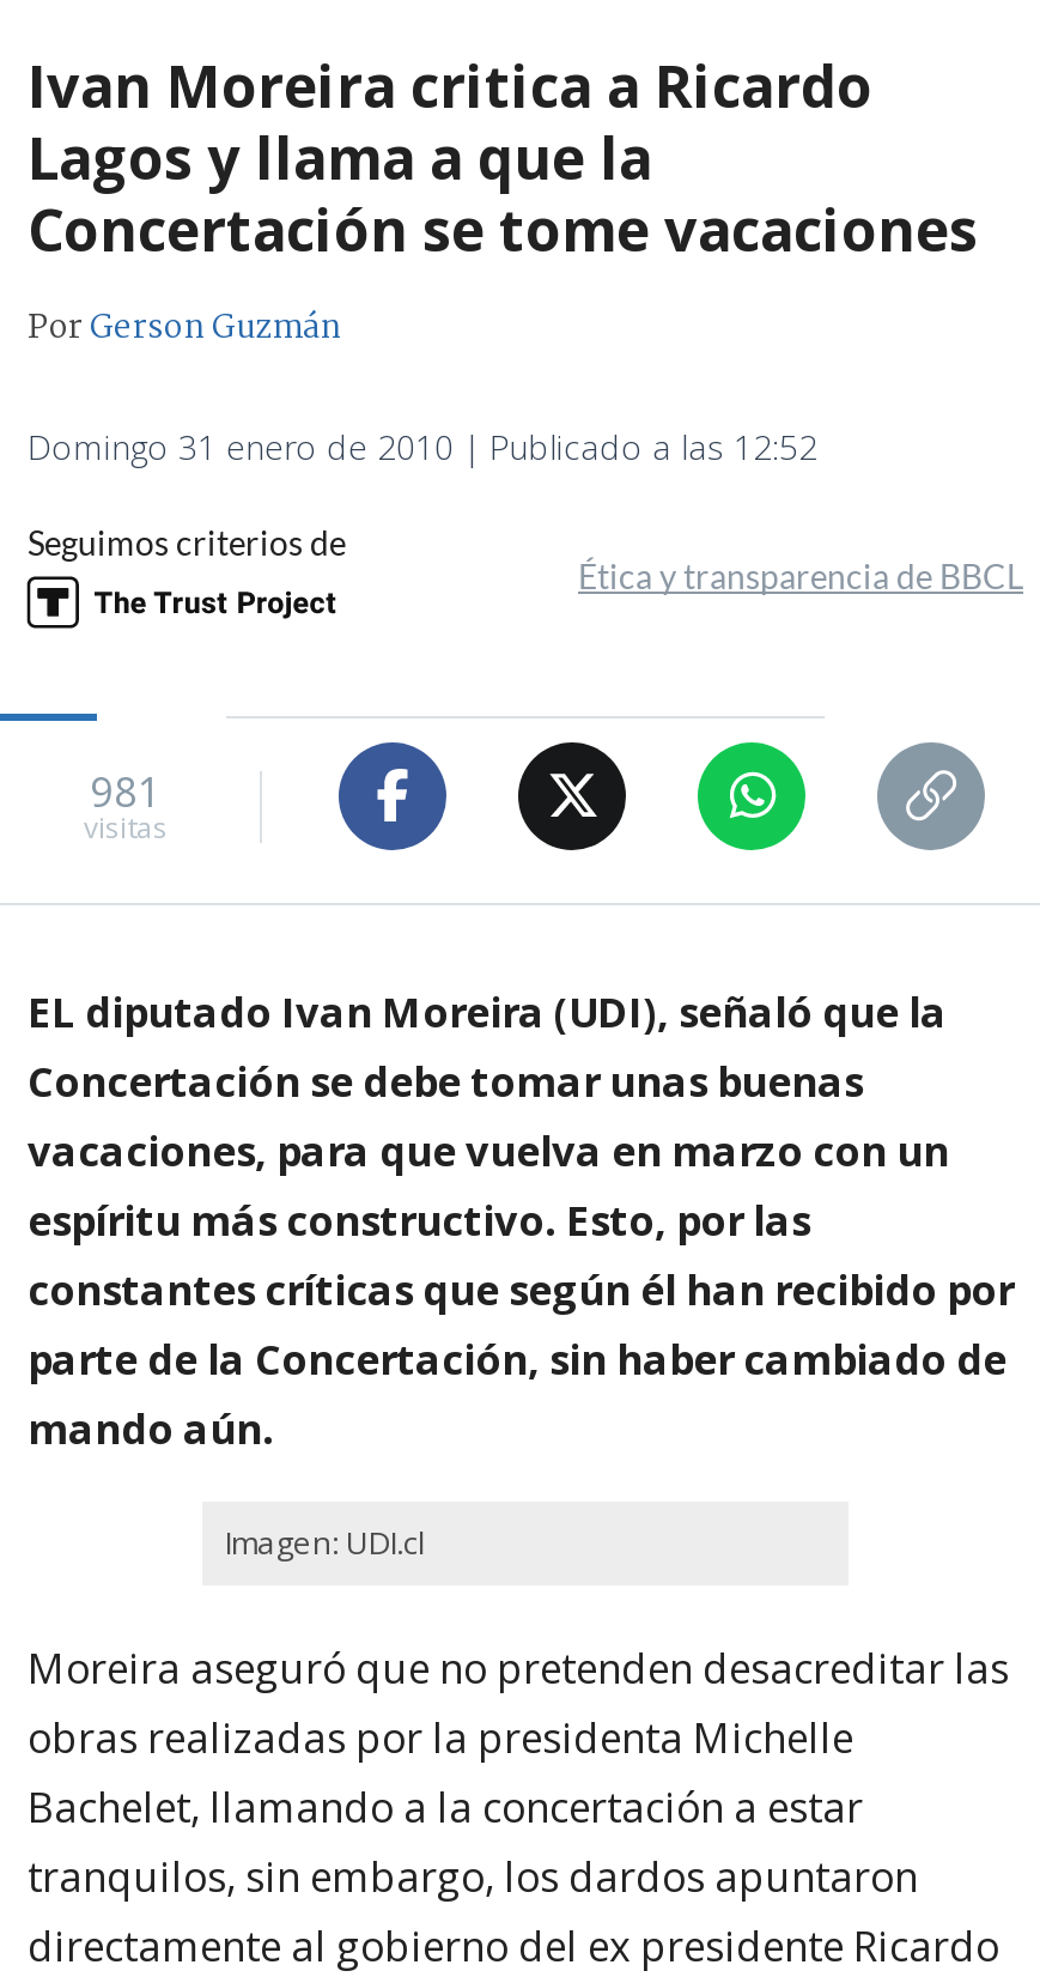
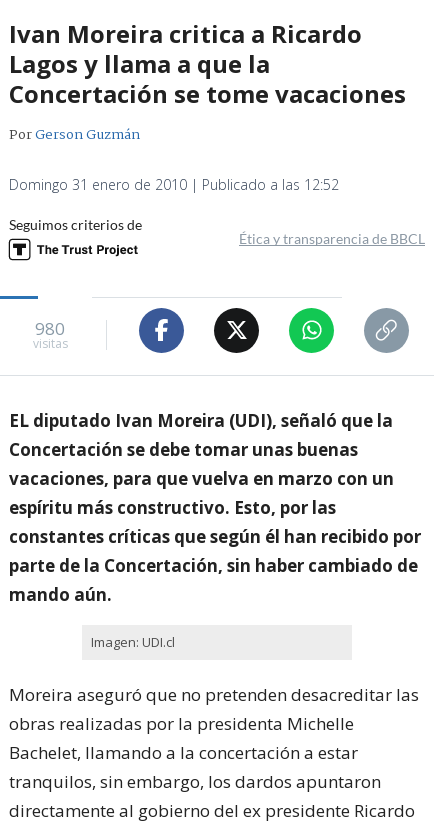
[90,765,162,820] 981 -> [35,317,65,340] 980

